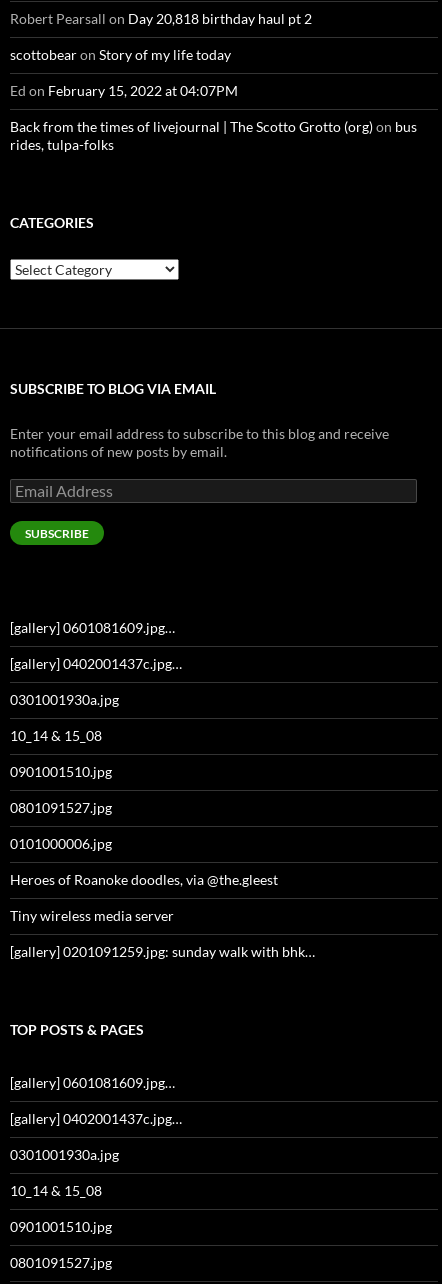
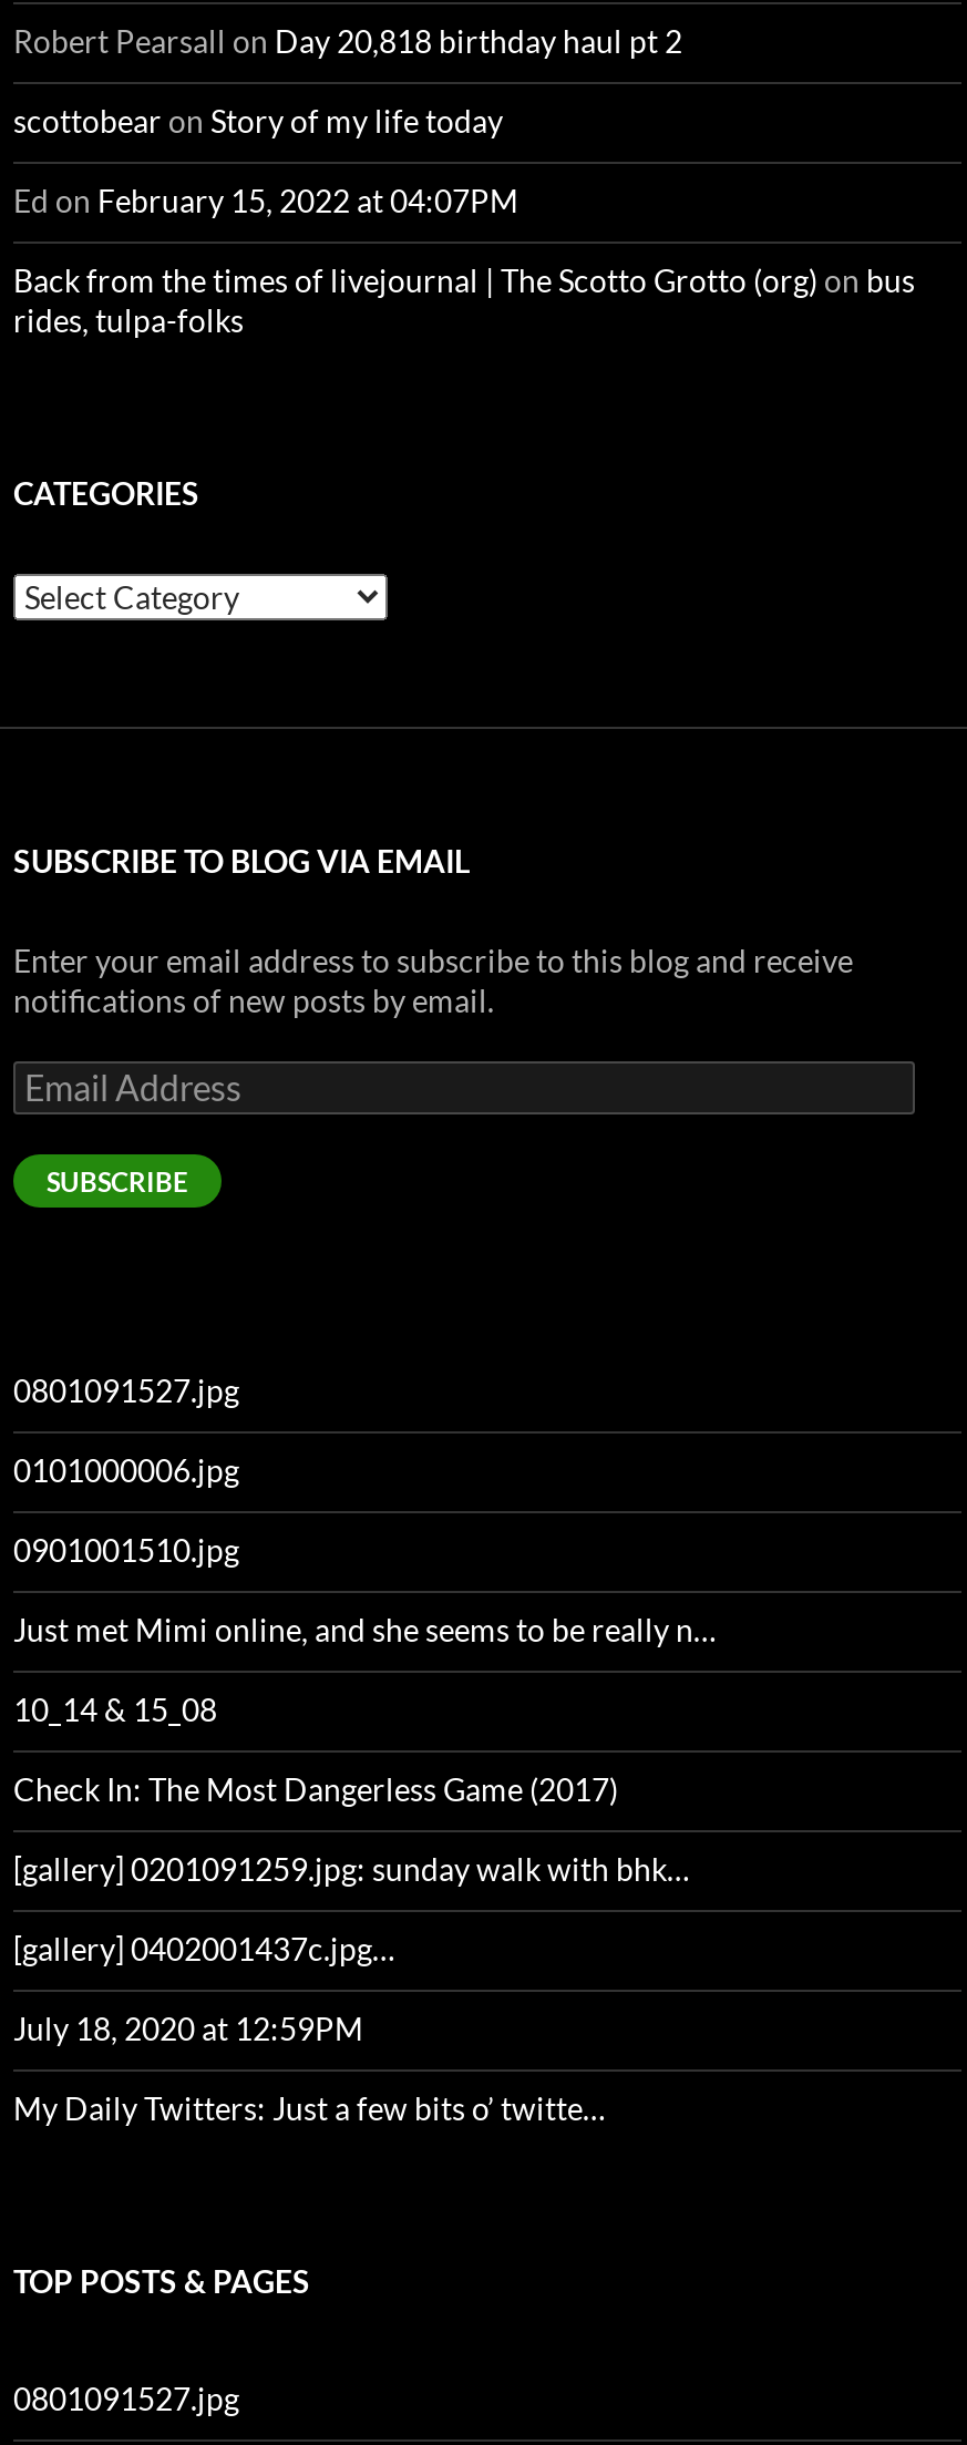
[10,619,182,780] [gallery] 0601081609.jpg… | [gallery] 0402001437c.jpg… | 0301001930a.jpg | 10_14 & 15_08 | 0901001510.jpg -> none
[10,871,278,924] Heroes of Roanoke doodles, via @the.gleest | Tiny wireless media server -> [13,1531,716,1808] 0901001510.jpg | Just met Mimi online, and she seems to be really n… | 10_14 & 15_08 | Check In: The Most Dangerless Game (2017)
none -> [13,1930,605,2127] [gallery] 0402001437c.jpg… | July 18, 2020 at 12:59PM | My Daily Twitters: Just a few bits o’ twitte…
[10,1074,182,1235] [gallery] 0601081609.jpg… | [gallery] 0402001437c.jpg… | 0301001930a.jpg | 10_14 & 15_08 | 0901001510.jpg -> none

